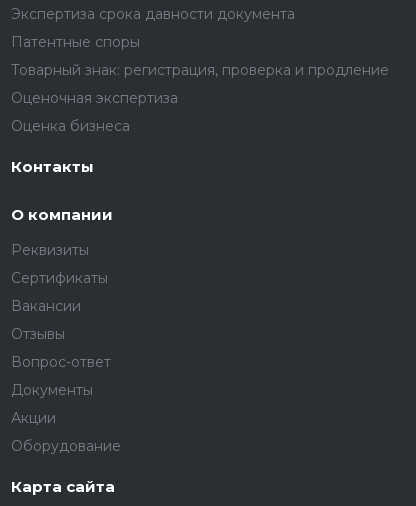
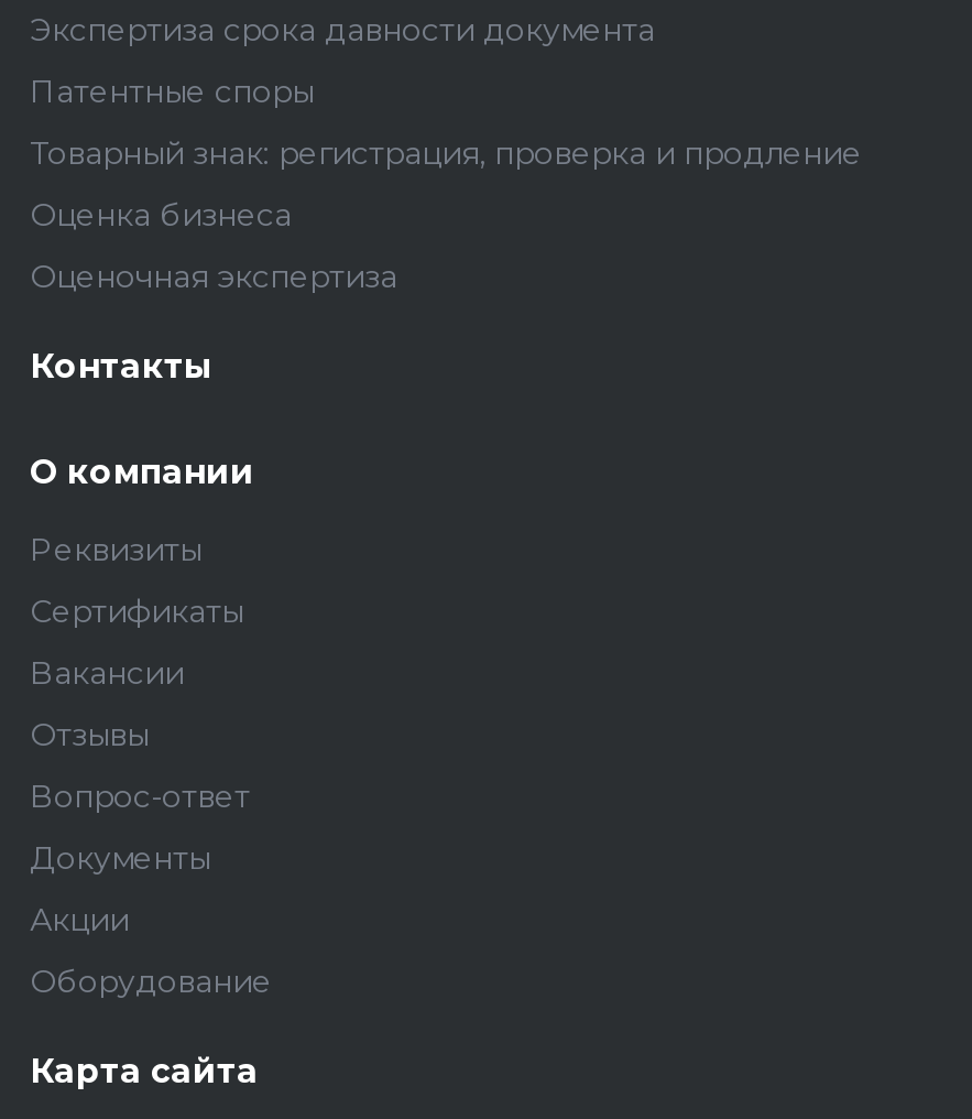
moved [11,89,178,107] -> [30,257,397,296]: Оценочная экспертиза
moved [11,117,130,135] -> [30,195,292,235]: Оценка бизнеса

